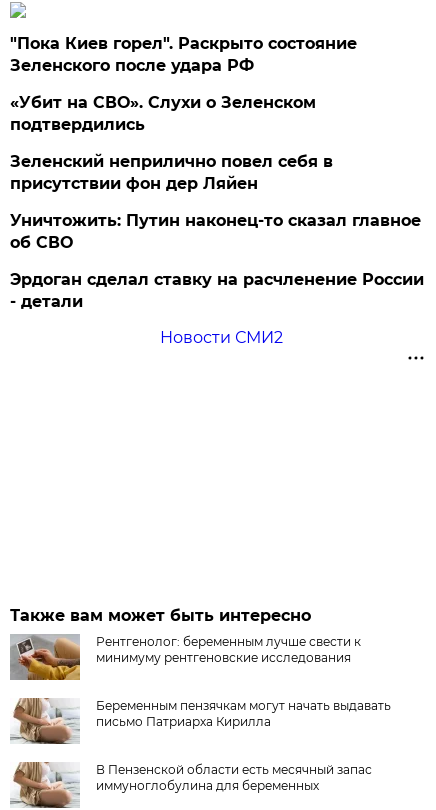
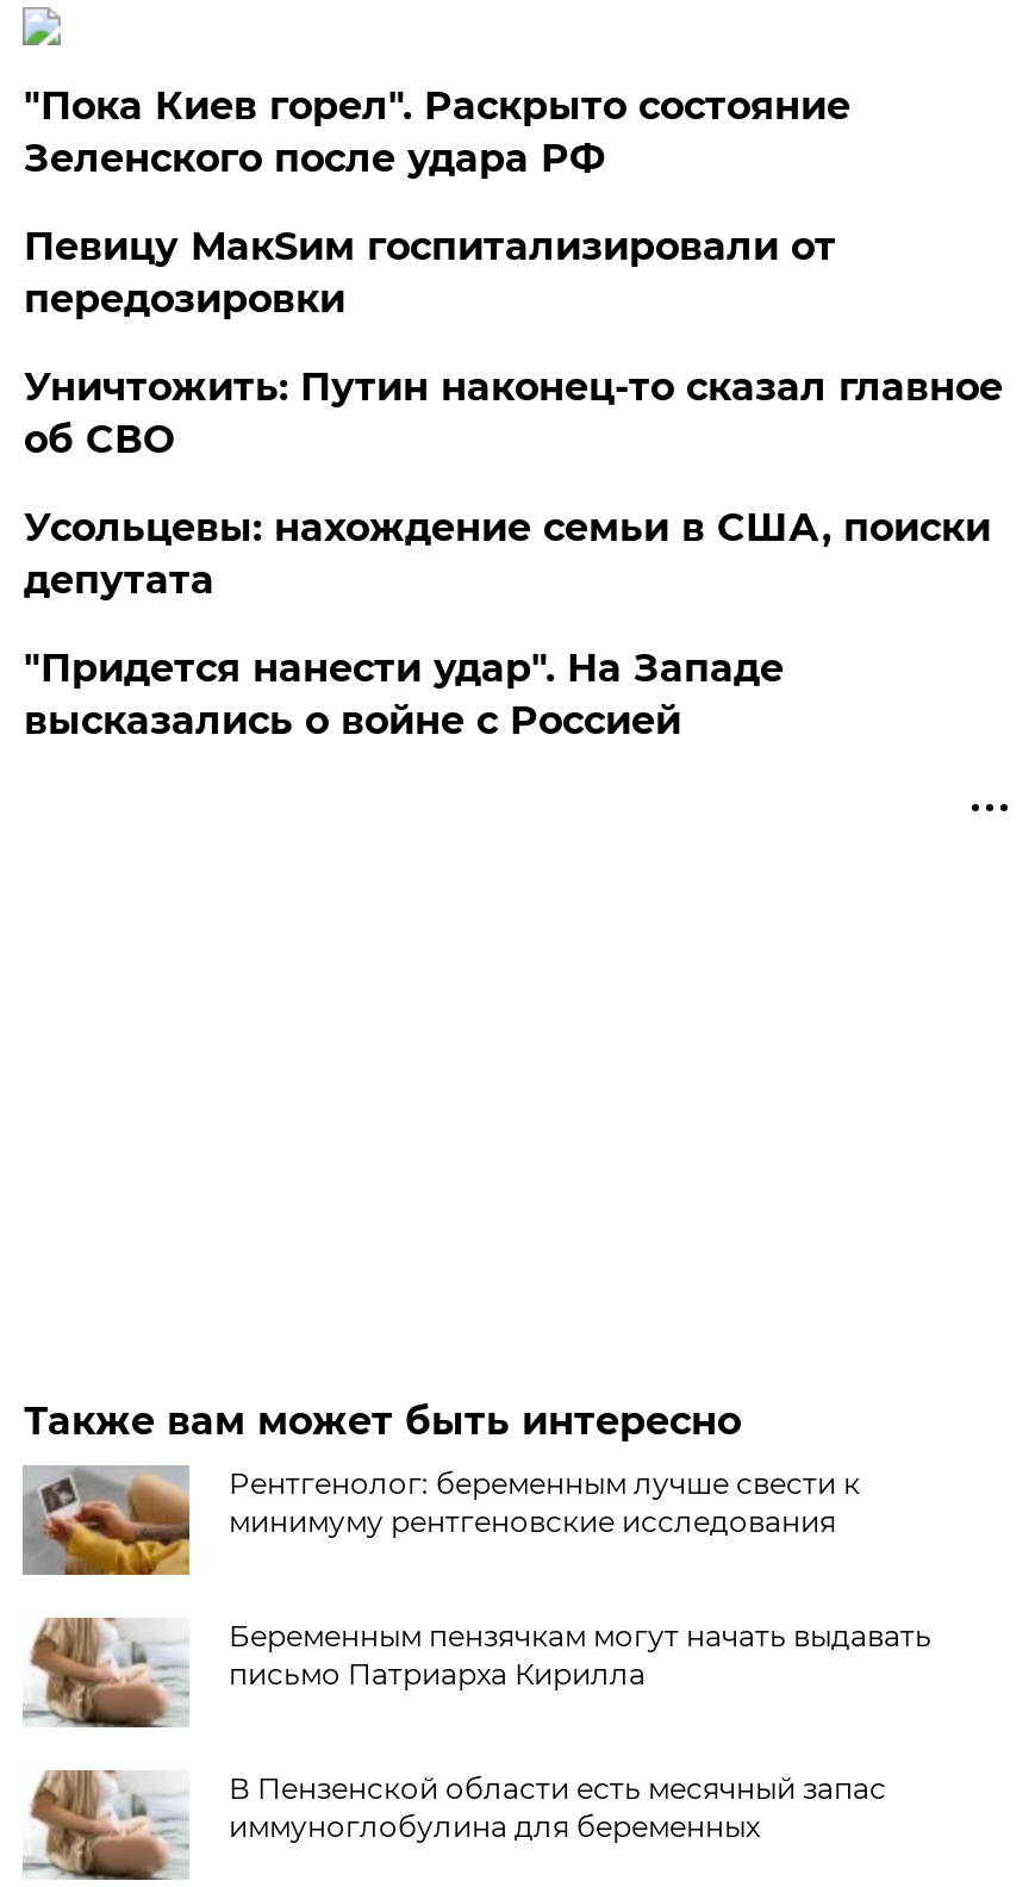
[10,93,333,193] «Убит на СВО». Слухи о Зеленском | подтвердились | Зеленский неприлично повел cебя в | присутствии фон дер Ляйен -> [24,223,836,321] Певицу МакSим госпитализировали от | передозировки
moved [10,211,421,252] -> [24,364,1003,462]: Уничтожить: Путин наконец-то сказал главное | об СВО
[10,270,424,311] Эрдоган сделал ставку на расчленение России | - детали -> [24,504,991,602] Усольцевы: нахождение семьи в США, поиски | депутата
[160,328,283,347] Новости СМИ2 -> [24,645,783,743] "Придется нанести удар". На Западе | высказались о войне с Россией

